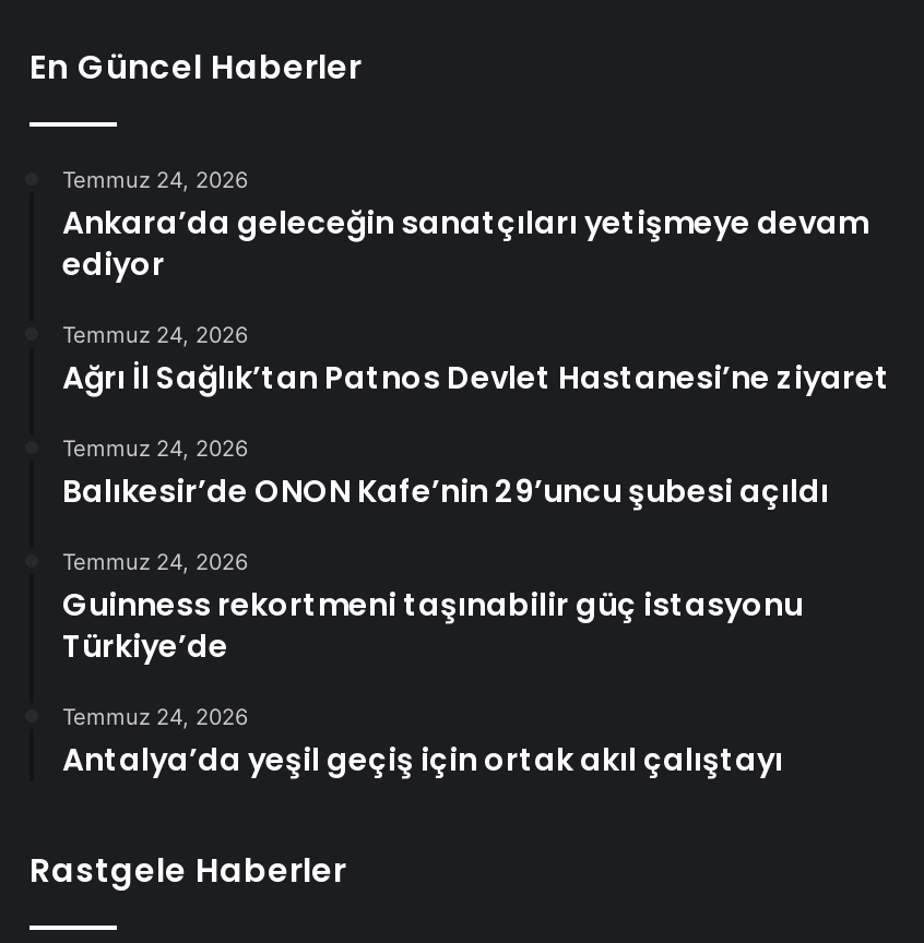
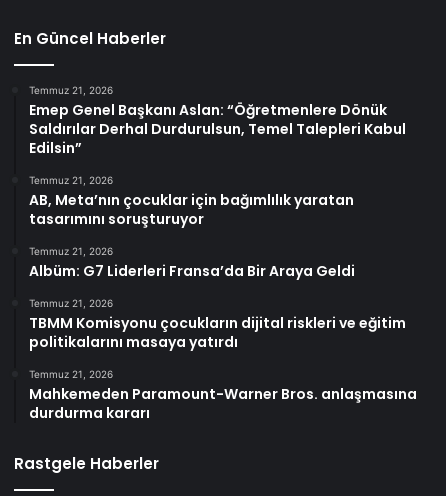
[62,165,868,285] Temmuz 24, 2026 | Ankara’da geleceğin sanatçıları yetişmeye devam | ediyor -> [29,83,406,157] Temmuz 21, 2026 | Emep Genel Başkanı Aslan: “Öğretmenlere Dönük | Saldırılar Derhal Durdurulsun, Temel Talepleri Kabul | Edilsin”
[62,320,890,398] Temmuz 24, 2026 | Ağrı İl Sağlık’tan Patnos Devlet Hastanesi’ne ziyaret -> [29,173,354,228] Temmuz 21, 2026 | AB, Meta’nın çocuklar için bağımlılık yaratan | tasarımını soruşturuyor
[62,433,829,512] Temmuz 24, 2026 | Balıkesir’de ONON Kafe’nin 29’uncu şubesi açıldı -> [29,244,355,280] Temmuz 21, 2026 | Albüm: G7 Liderleri Fransa’da Bir Araya Geldi
[62,547,803,667] Temmuz 24, 2026 | Guinness rekortmeni taşınabilir güç istasyonu | Türkiye’de -> [29,296,406,351] Temmuz 21, 2026 | TBMM Komisyonu çocukların dijital riskleri ve eğitim | politikalarını masaya yatırdı
[62,702,783,780] Temmuz 24, 2026 | Antalya’da yeşil geçiş için ortak akıl çalıştayı -> [29,367,417,422] Temmuz 21, 2026 | Mahkemeden Paramount-Warner Bros. anlaşmasına | durdurma kararı

